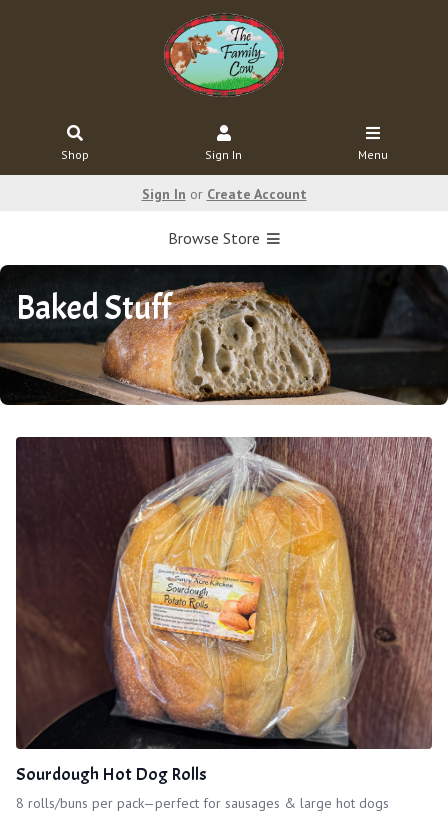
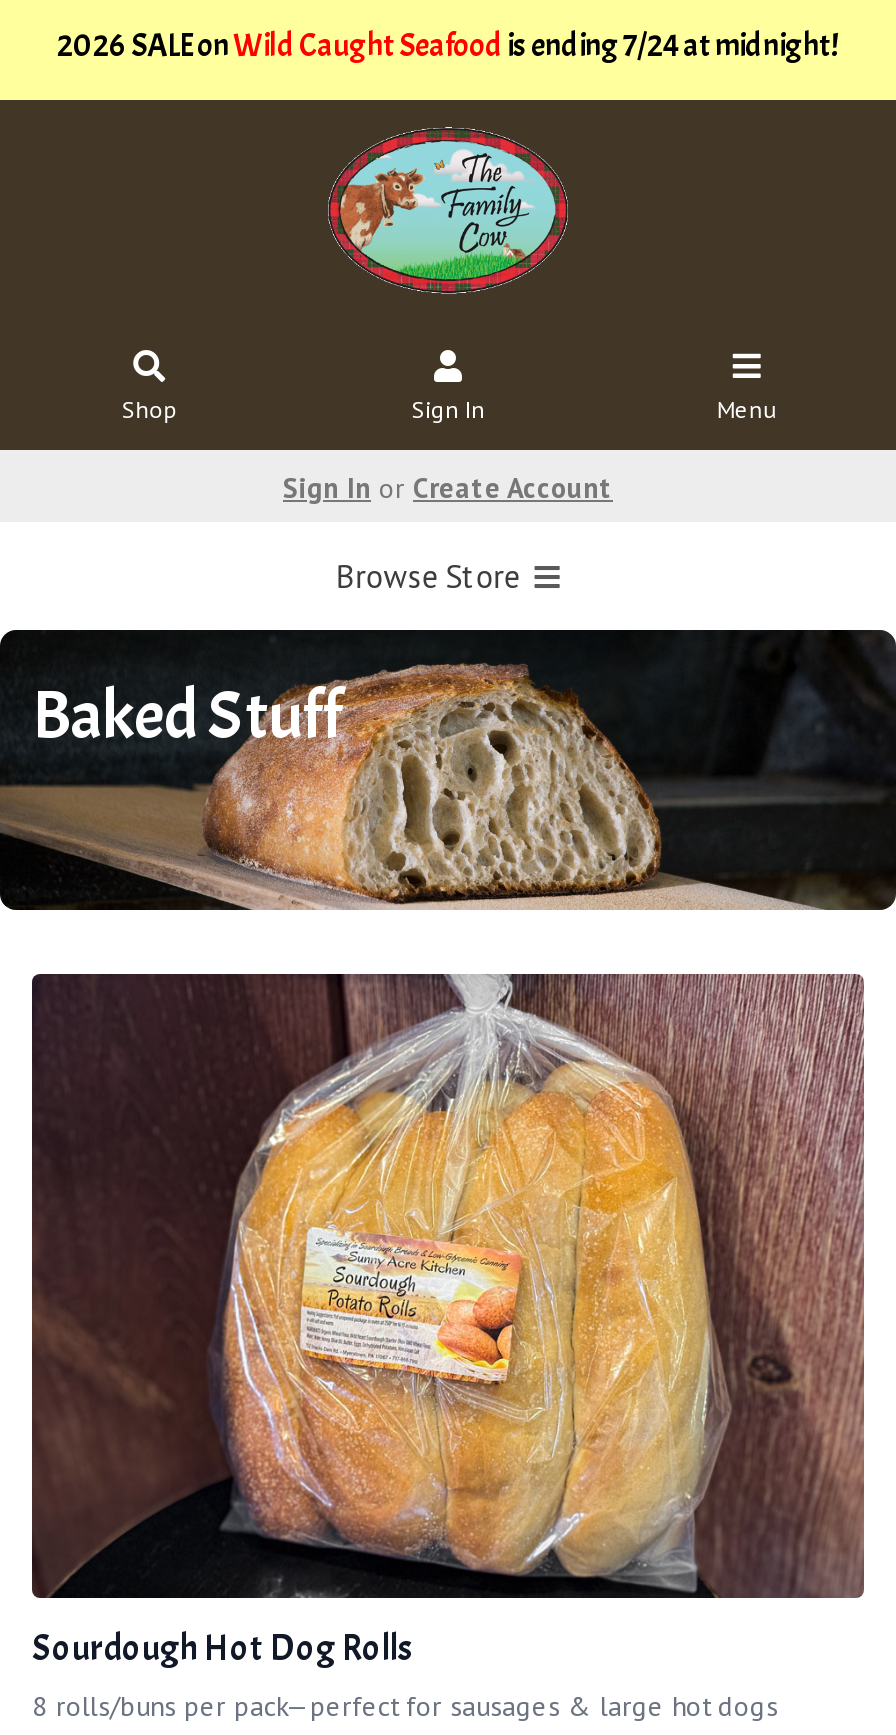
none -> [57,26,839,66] 2026 SALE onWild Caught Seafood is ending 7/24 at midnight!

